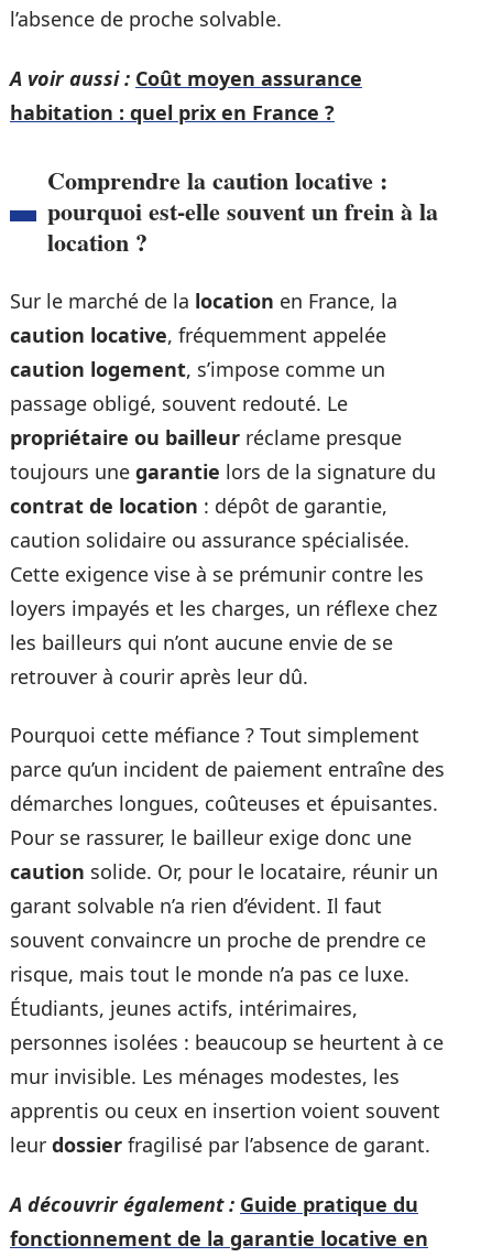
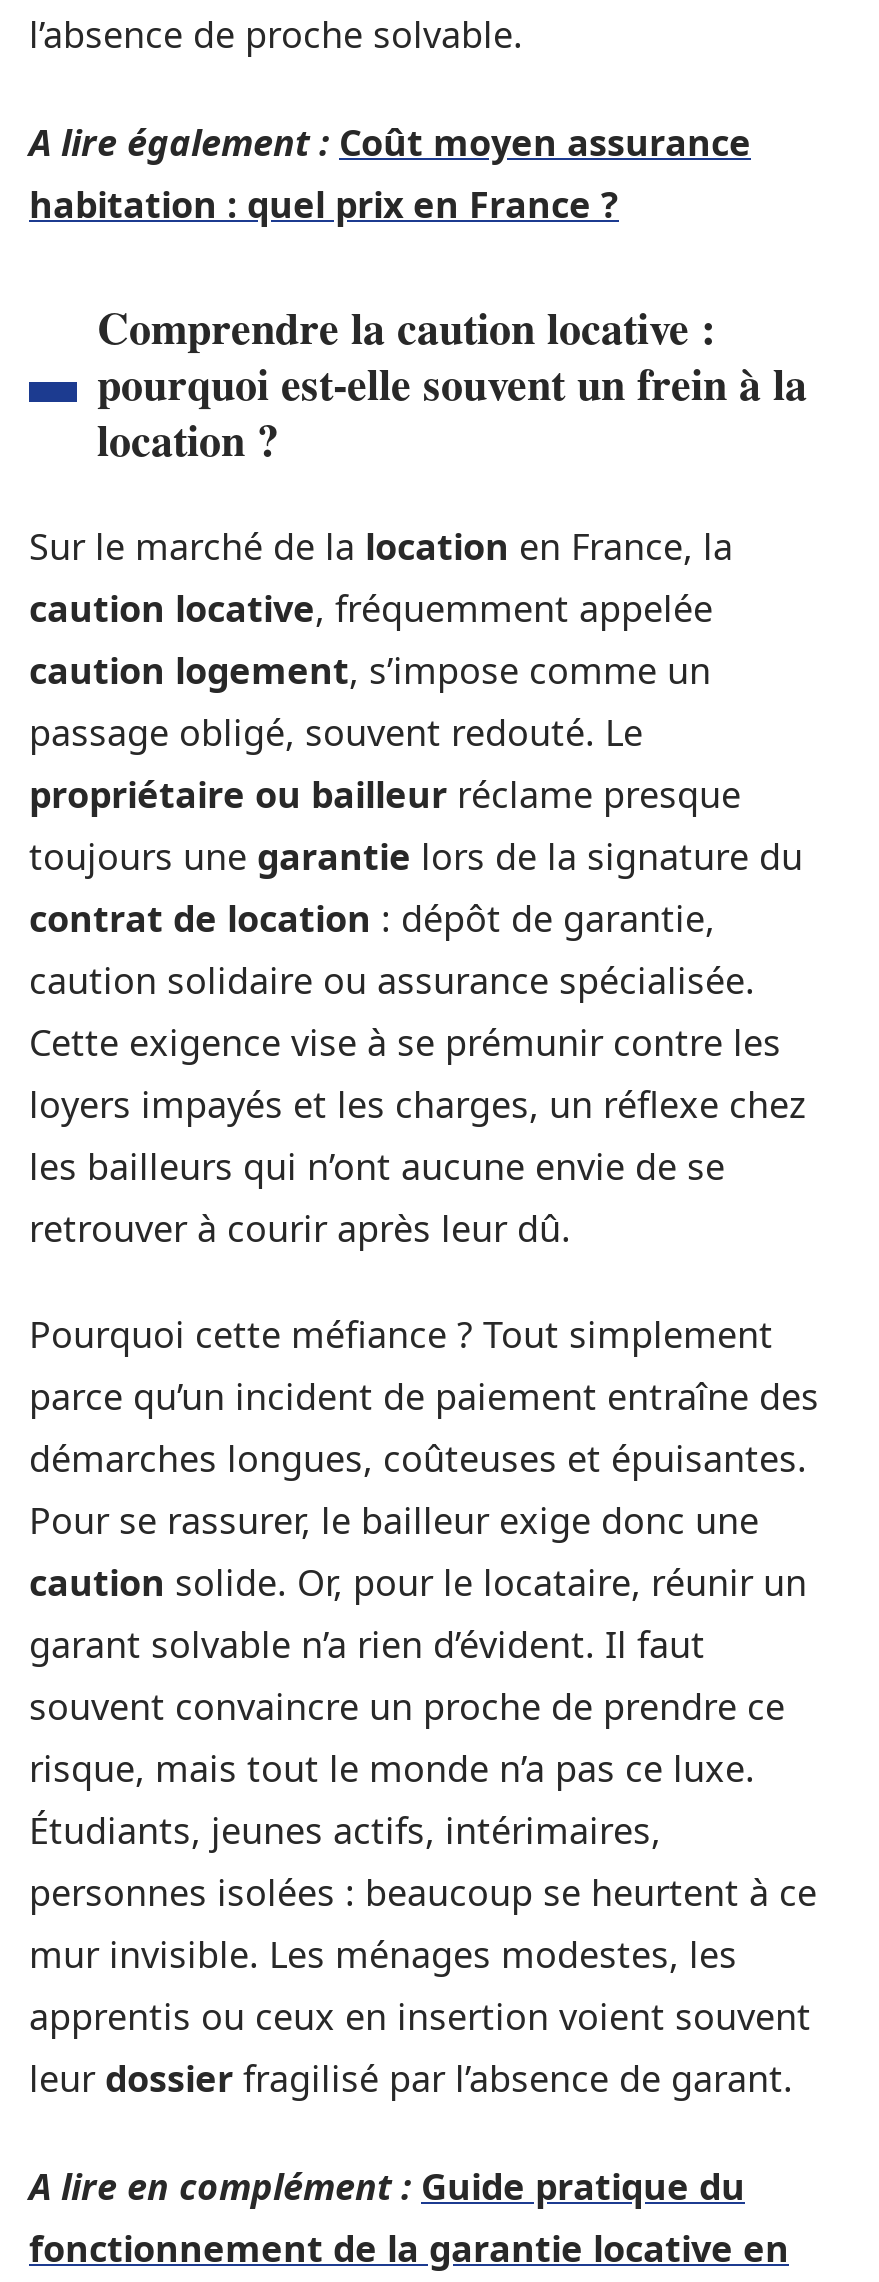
[10,64,362,91] A voir aussi : Coût moyen assurance -> [29,117,751,165] A lire également : Coût moyen assurance
[10,1190,418,1217] A découvrir également : Guide pratique du -> [29,2161,745,2209] A lire en complément : Guide pratique du

